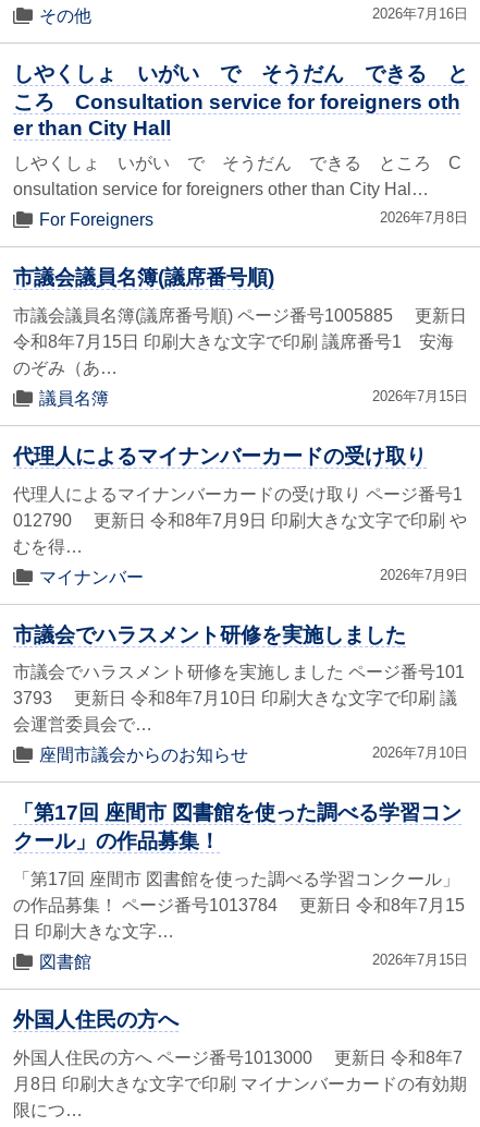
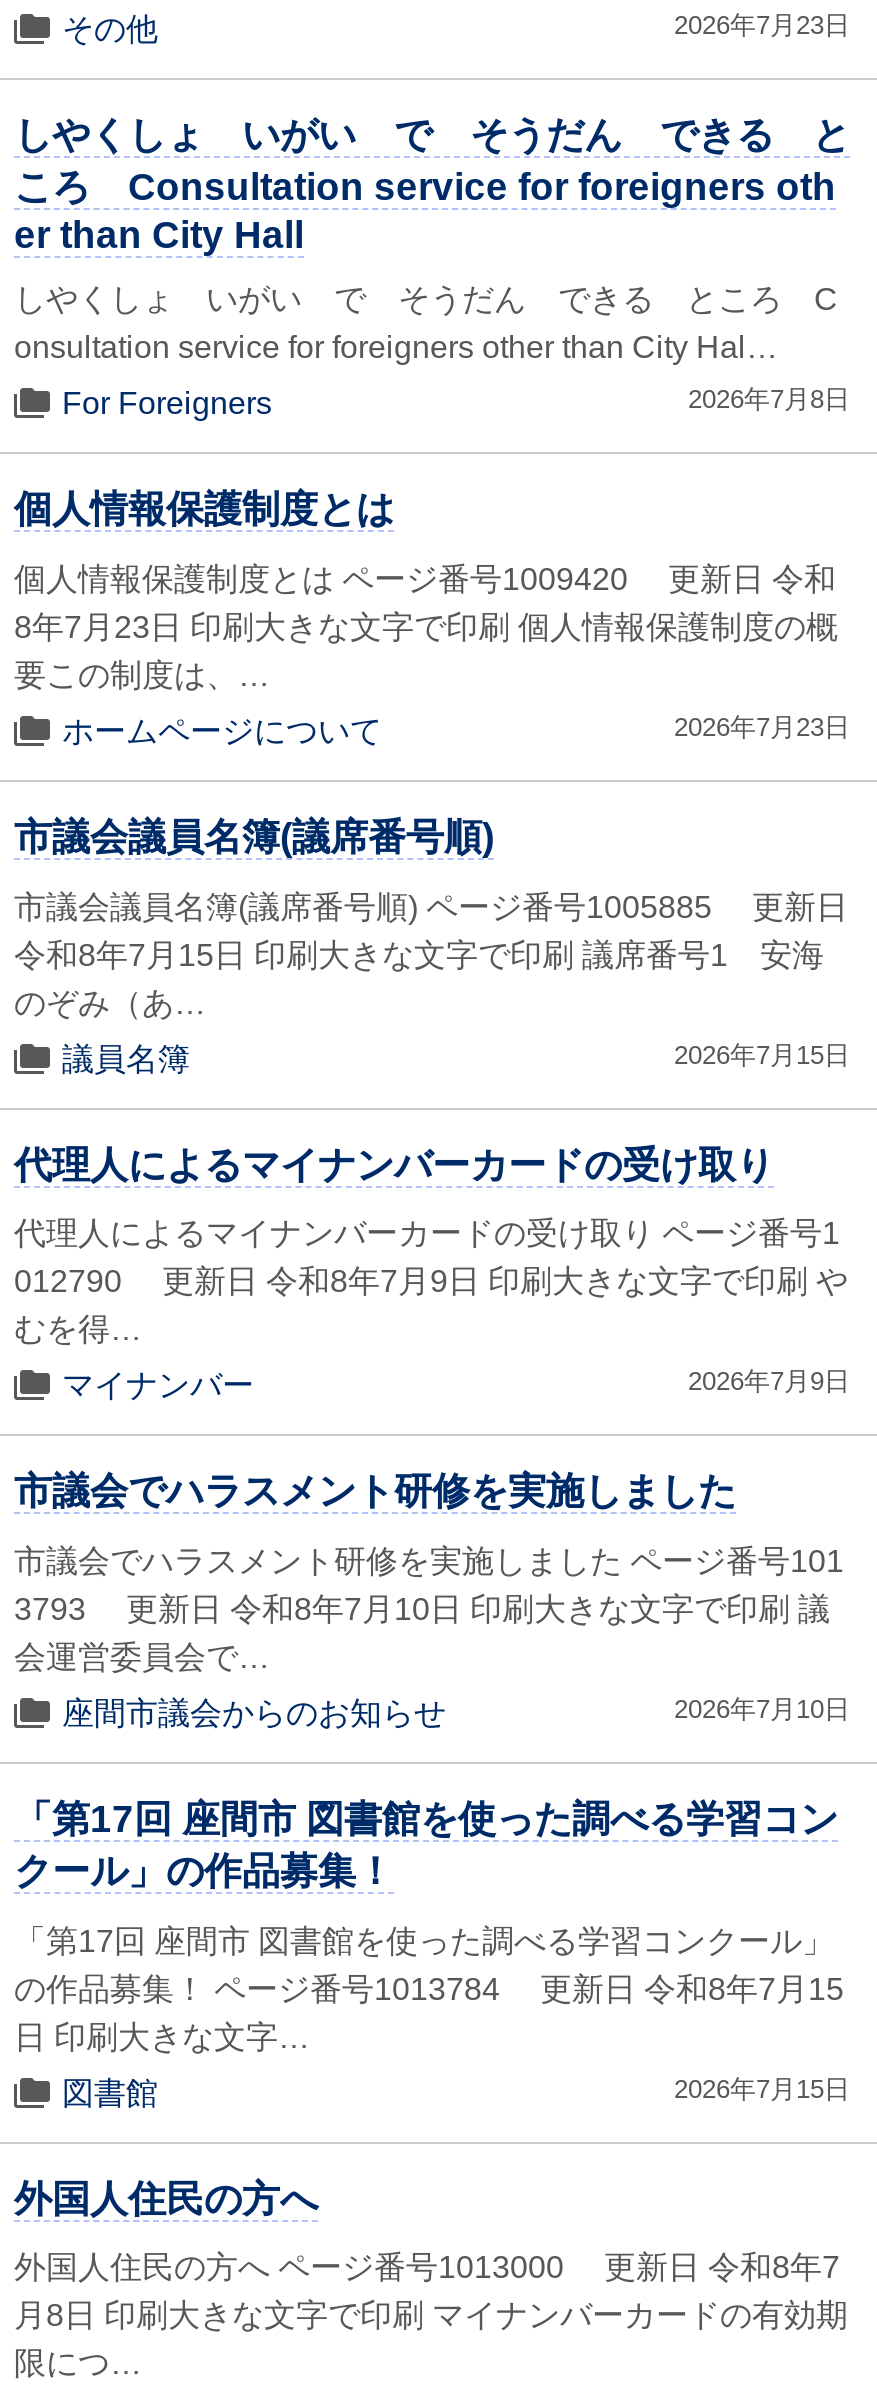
[372,5,468,21] 2026年7月16日 -> [674,9,850,39] 2026年7月23日
none -> [14,489,850,748] 個人情報保護制度とは | 個人情報保護制度とは ページ番号1009420 更新日 令和 | 8年7月23日 印刷大きな文字で印刷 個人情報保護制度の概 | 要この制度は、… | ホームページについて | 2026年7月23日

